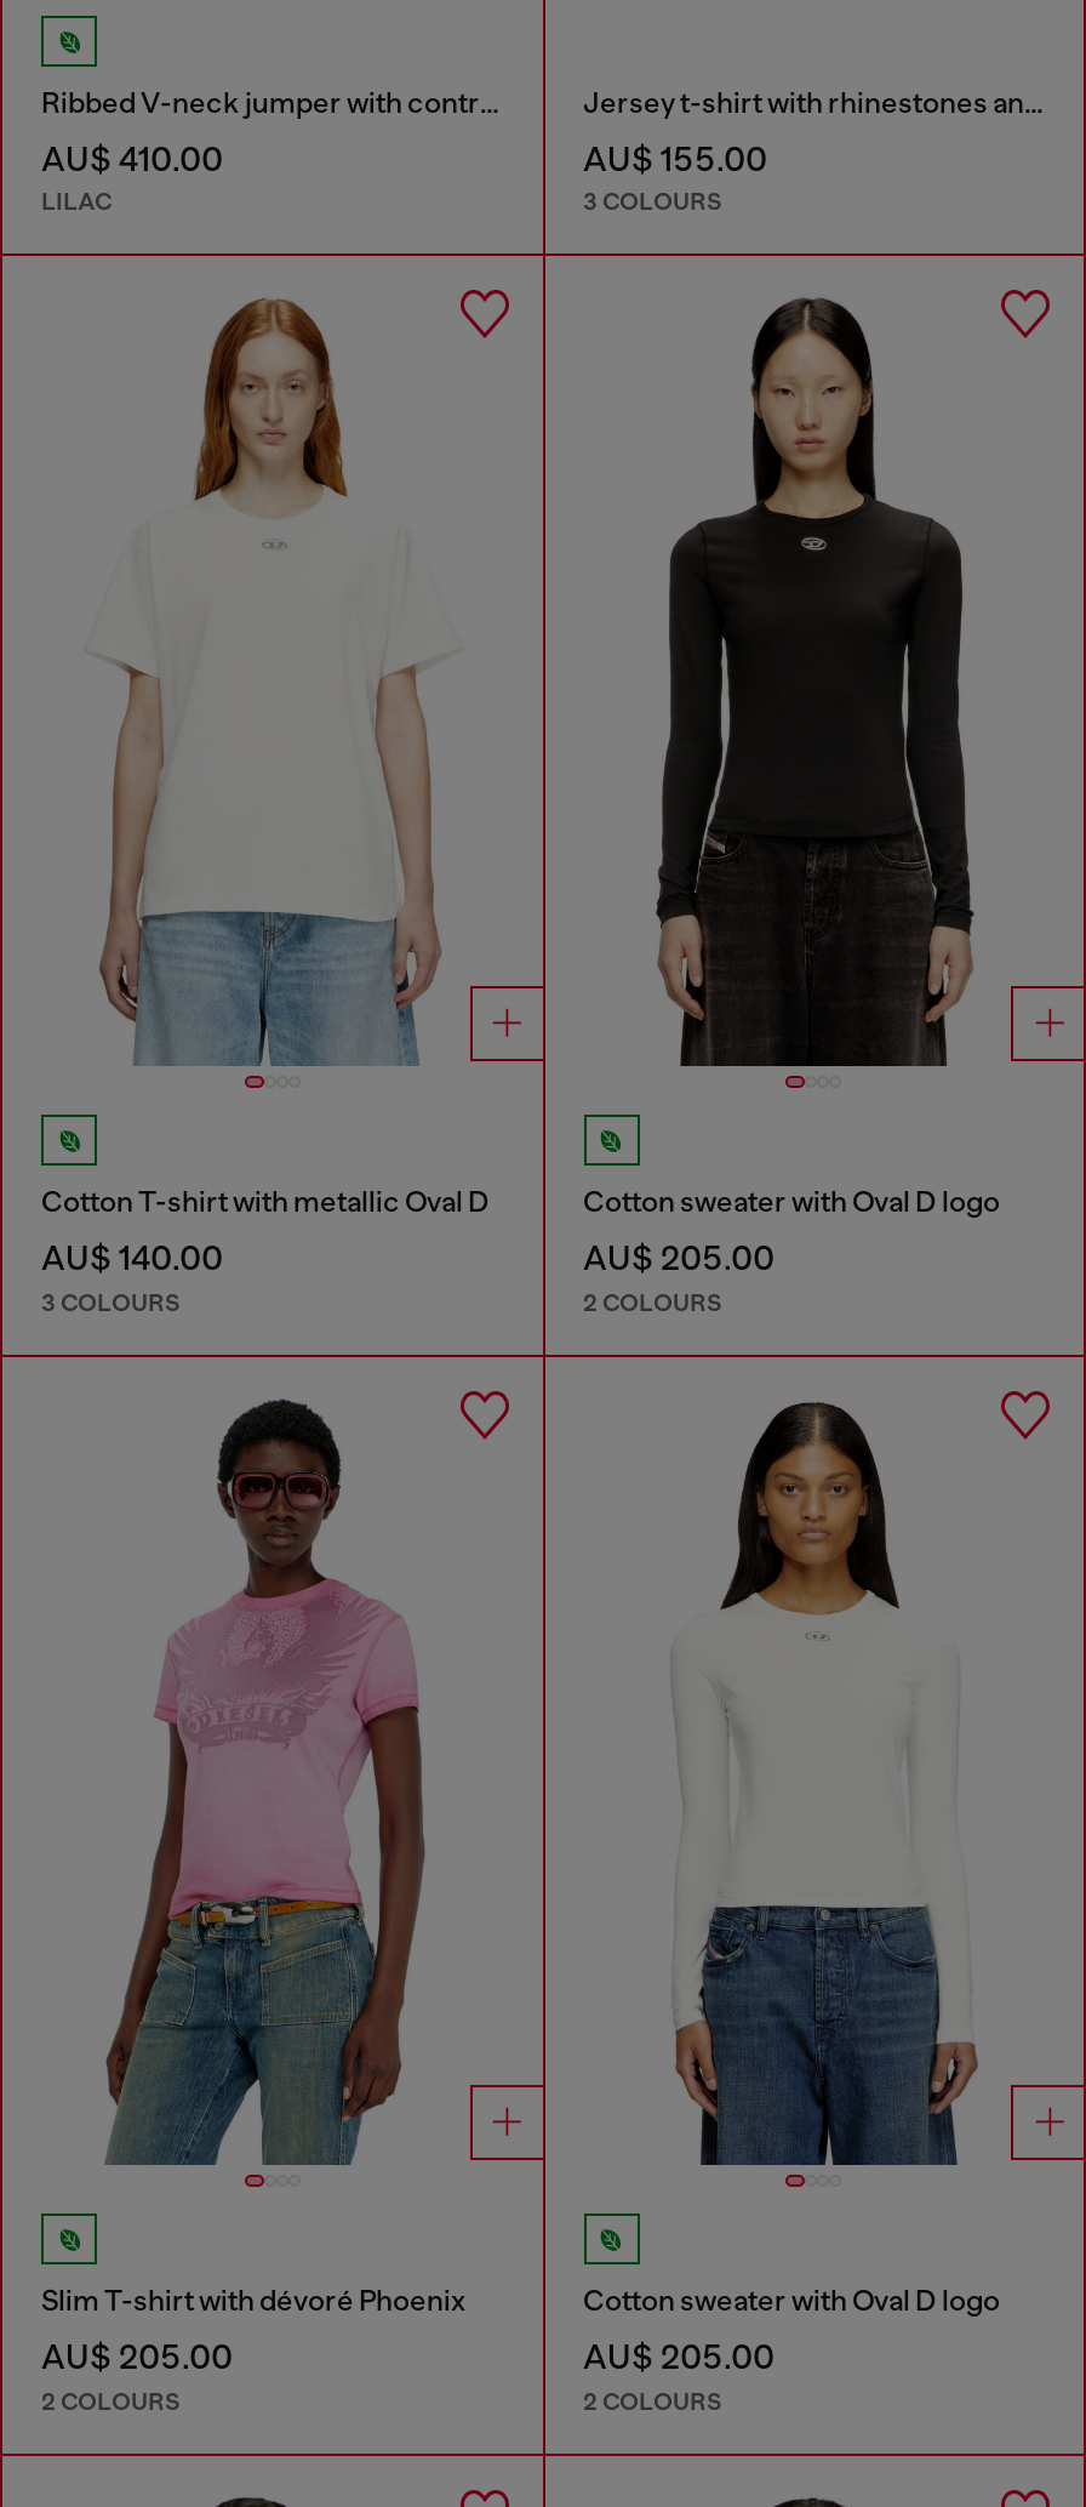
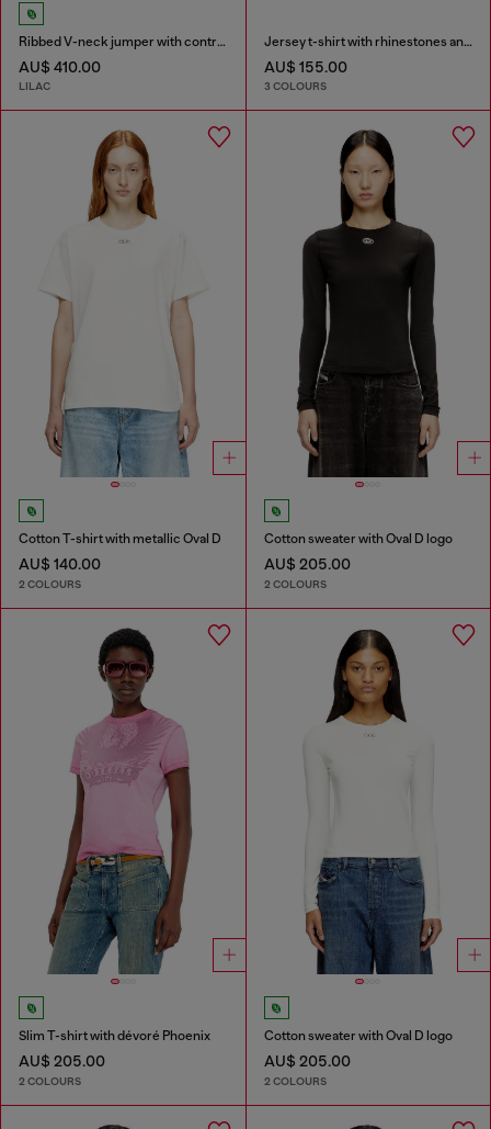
[41,1286,179,1317] 3 COLOURS -> [19,577,81,591] 2 COLOURS

